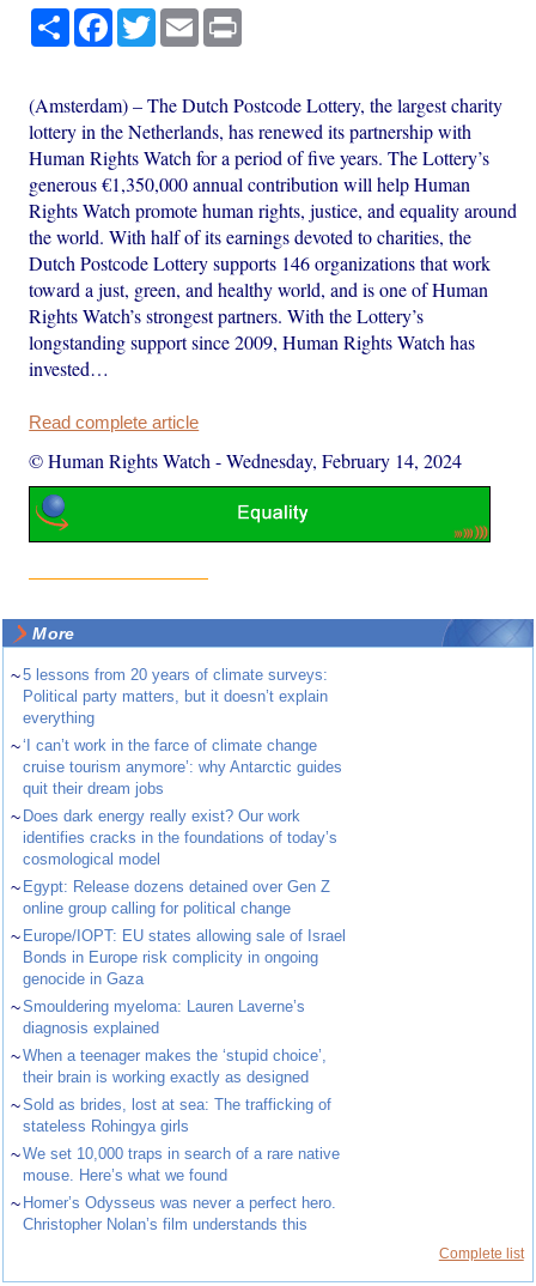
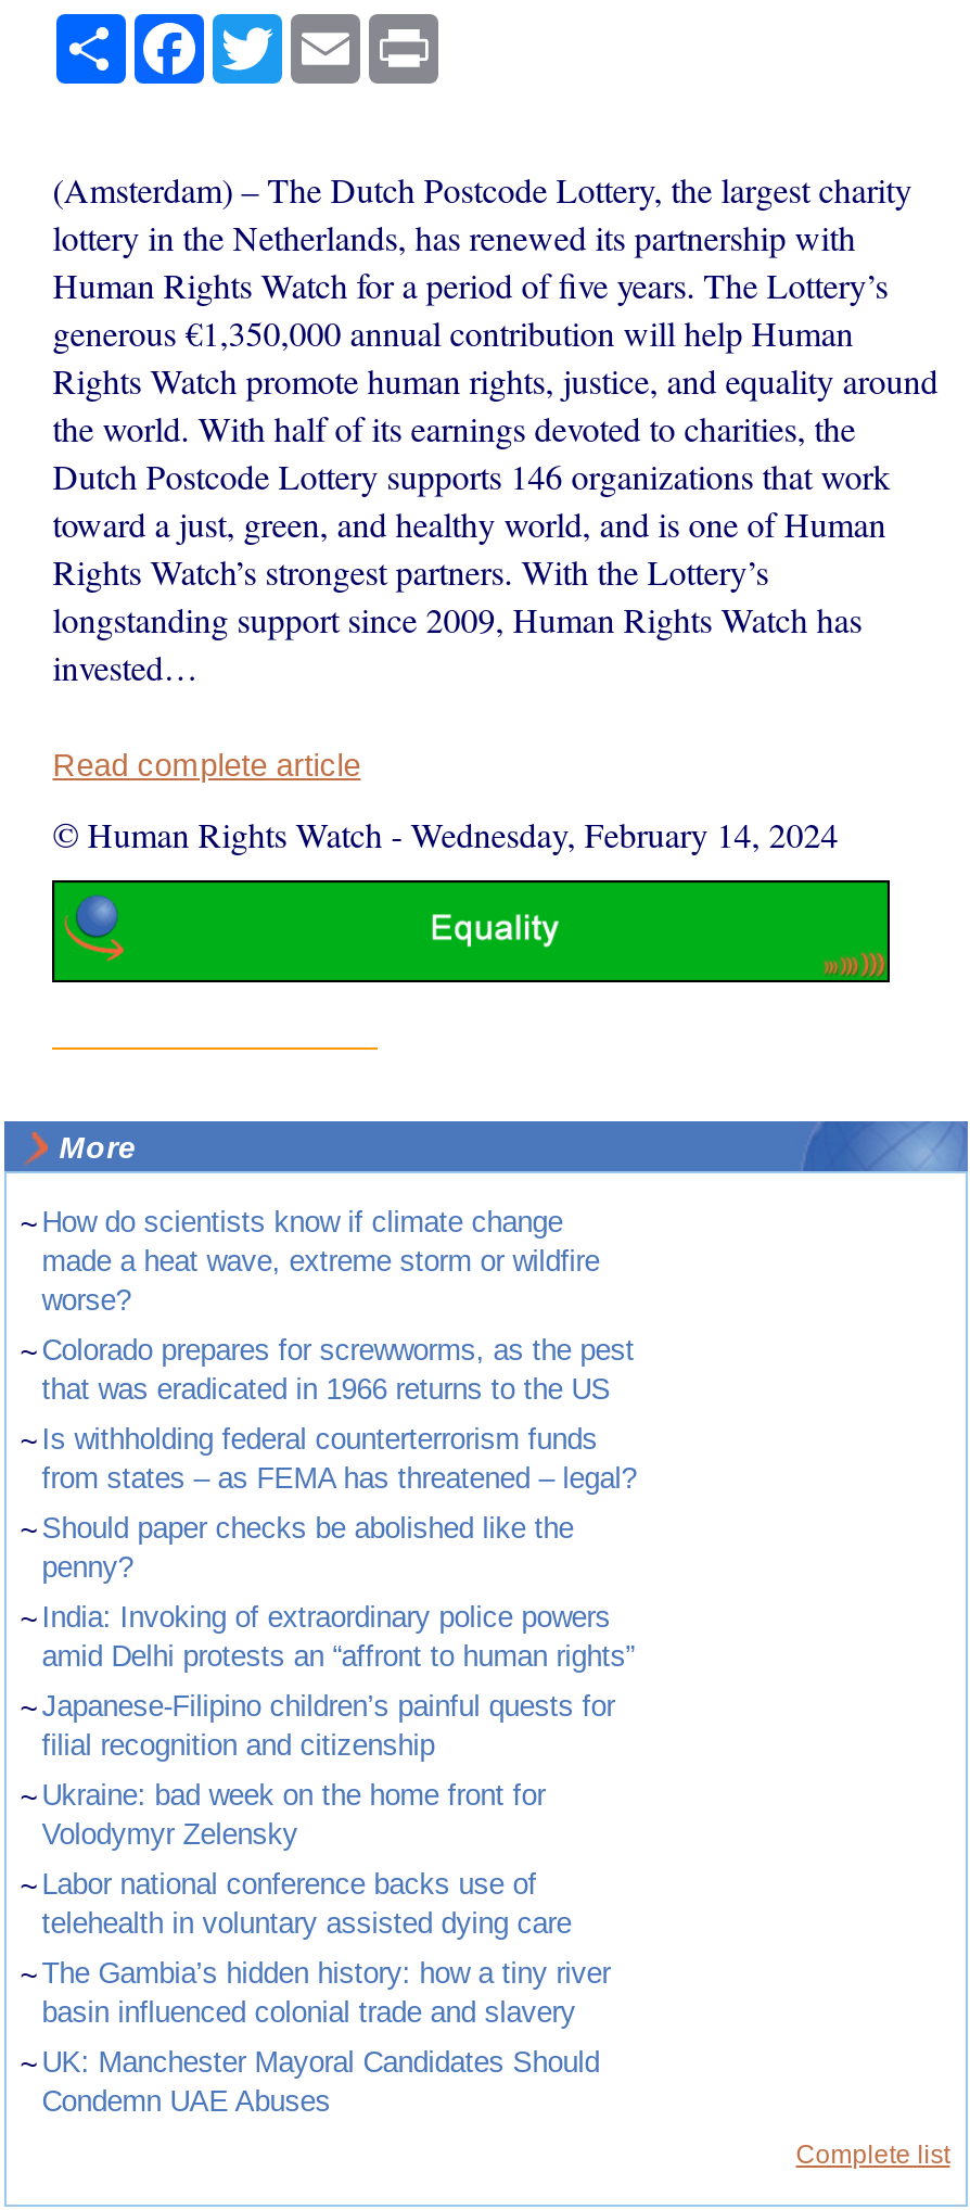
[11,666,328,727] ~ 5 lessons from 20 years of climate surveys: | Political party matters, but it doesn’t explain | everything -> [20,1207,599,1318] ~ How do scientists know if climate change | made a heat wave, extreme storm or wildfire | worse?
[11,737,342,798] ~ ‘I can’t work in the farce of climate change | cruise tourism anymore’: why Antarctic guides | quit their dream jobs -> [20,1335,634,1407] ~ Colorado prepares for screwworms, as the pest | that was eradicated in 1966 returns to the US
[11,808,338,869] ~ Does dark energy really exist? Our work | identifies cracks in the foundations of today’s | cosmological model -> [20,1424,636,1496] ~ Is withholding federal counterterrorism funds | from states – as FEMA has threatened – legal?
[11,878,330,918] ~ Egypt: Release dozens detained over Gen Z | online group calling for political change -> [20,1513,573,1585] ~ Should paper checks be abolished like the | penny?
[11,927,346,988] ~ Europe/IOPT: EU states allowing sale of Israel | Bonds in Europe risk complicity in ongoing | genocide in Gaza -> [20,1602,634,1674] ~ India: Invoking of extraordinary police powers | amid Delhi protests an “affront to human rights”
[11,998,305,1038] ~ Smouldering myeloma: Lauren Laverne’s | diagnosis explained -> [20,1691,615,1763] ~ Japanese-Filipino children’s painful quests for | filial recognition and citizenship
[11,1047,327,1087] ~ When a teenager makes the ‘stupid choice’, | their brain is working exactly as designed -> [20,1780,545,1852] ~ Ukraine: bad week on the home front for | Volodymyr Zelensky
[11,1096,332,1136] ~ Sold as brides, lost at sea: The trafficking of | stateless Rohingya girls -> [20,1869,571,1941] ~ Labor national conference backs use of | telehealth in voluntary assisted dying care
[11,1145,340,1185] ~ We set 10,000 traps in search of a rare native | mouse. Here’s what we found -> [20,1958,610,2030] ~ The Gambia’s hidden history: how a tiny river | basin influenced colonial trade and slavery
[11,1194,336,1234] ~ Homer’s Odysseus was never a perfect hero. | Christopher Nolan’s film understands this -> [20,2047,599,2119] ~ UK: Manchester Mayoral Candidates Should | Condemn UAE Abuses

